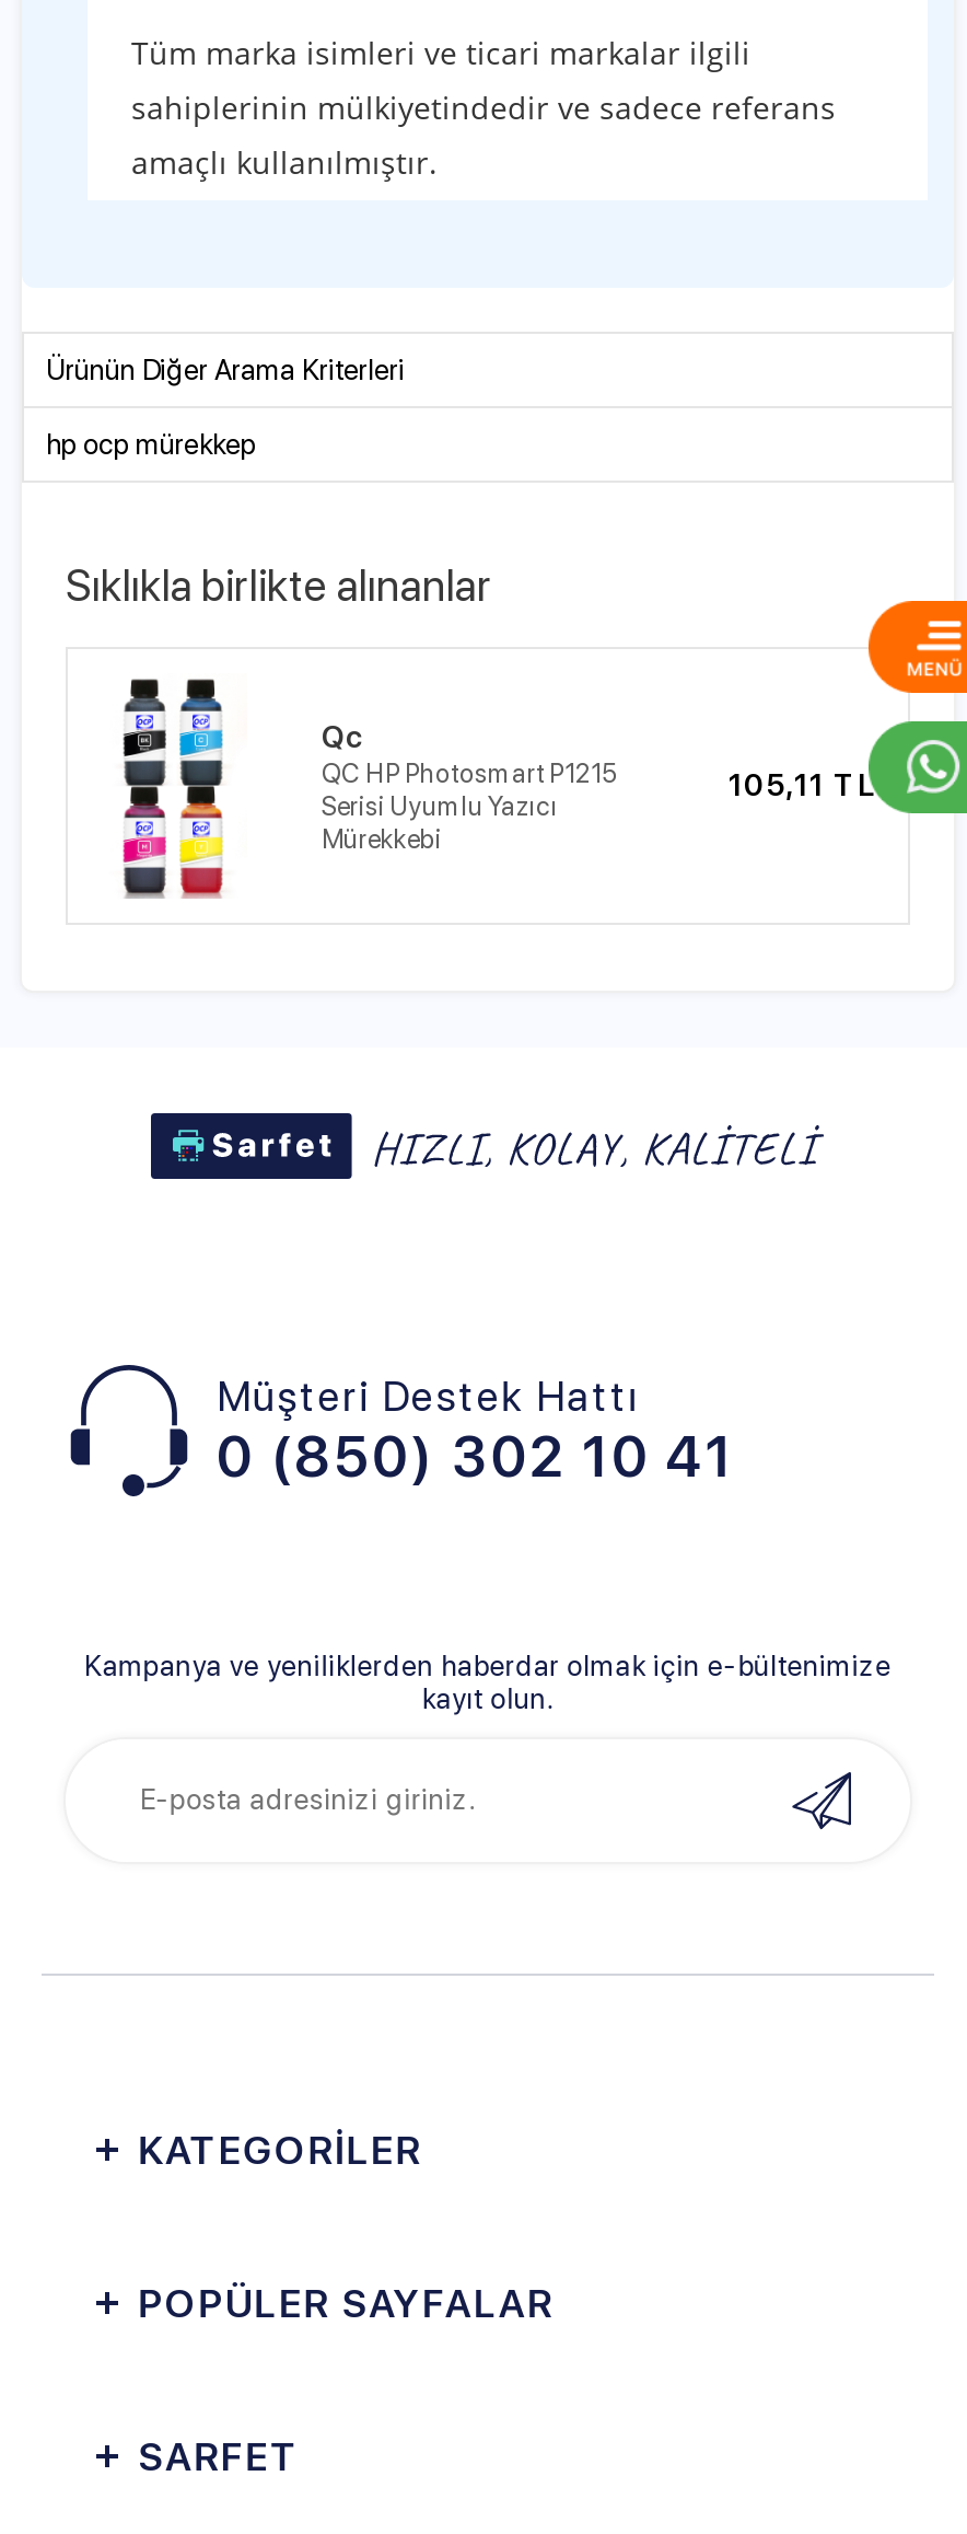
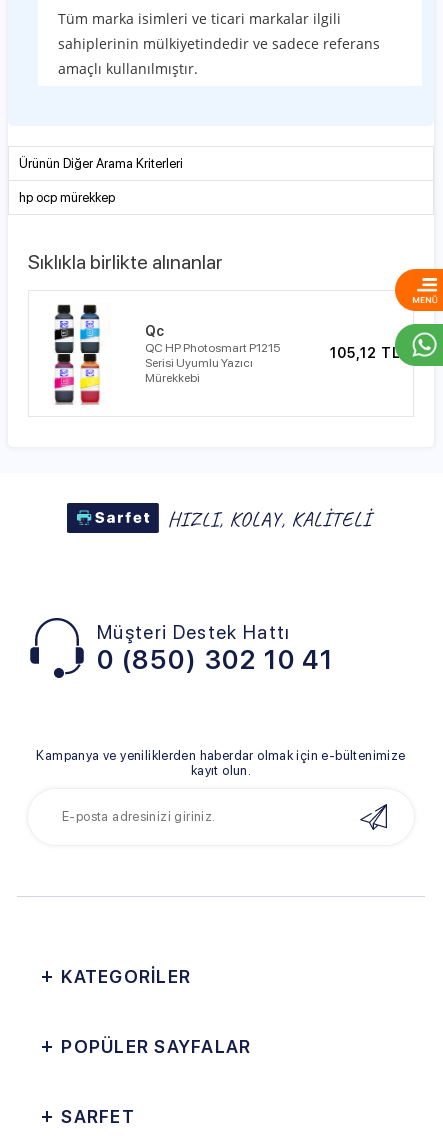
[729,768,877,803] 105,11 TL -> [329,345,400,361] 105,12 TL

